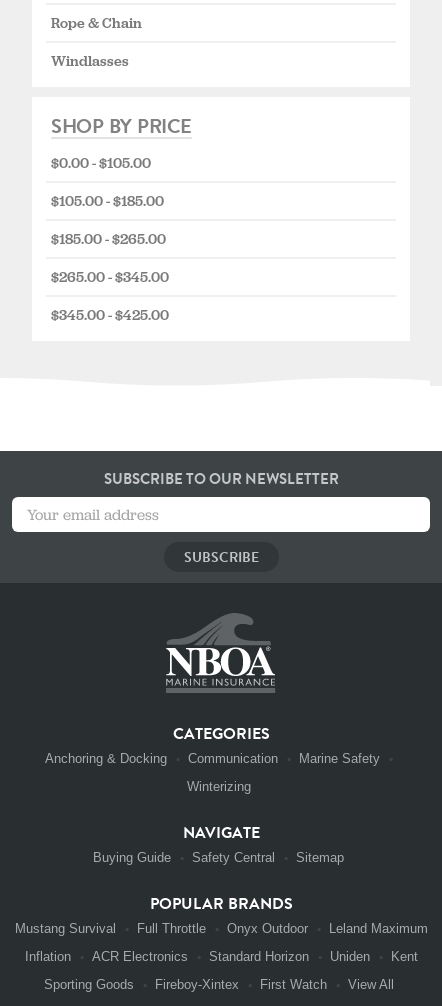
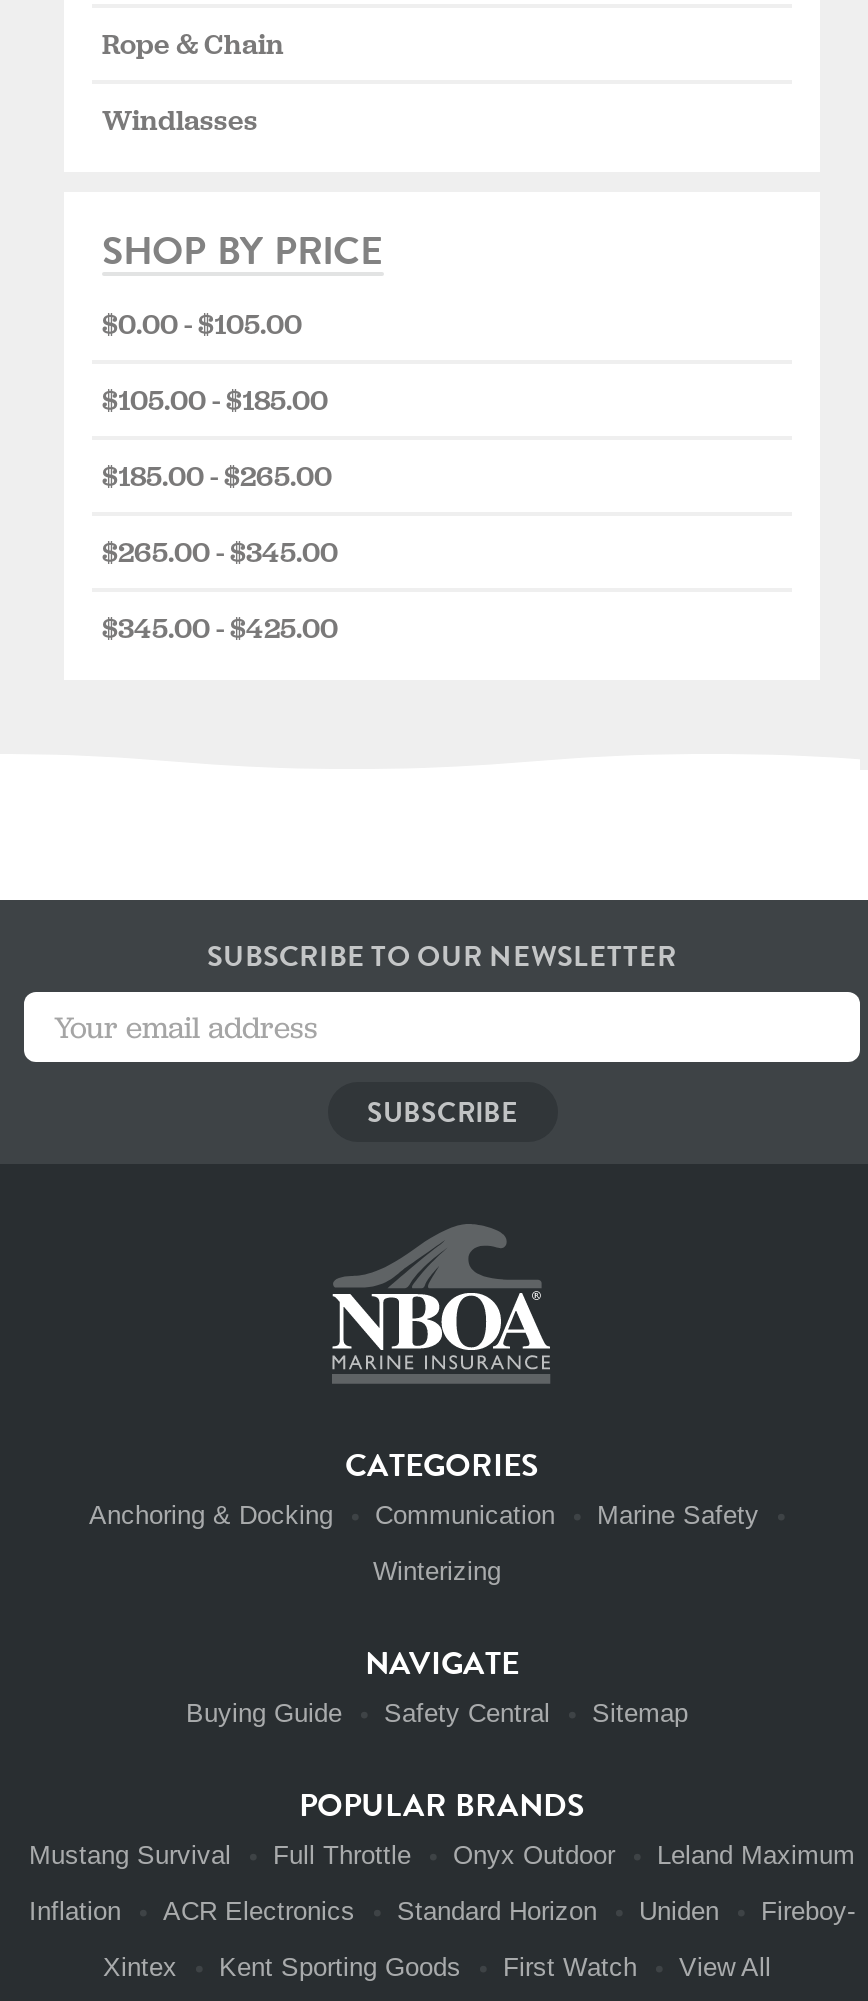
[390,949,417,964] Kent -> [761,1896,855,1926] Fireboy-
[43,977,238,992] Sporting Goods | Fireboy-Xintex -> [103,1952,461,1982] Xintex | Kent Sporting Goods

